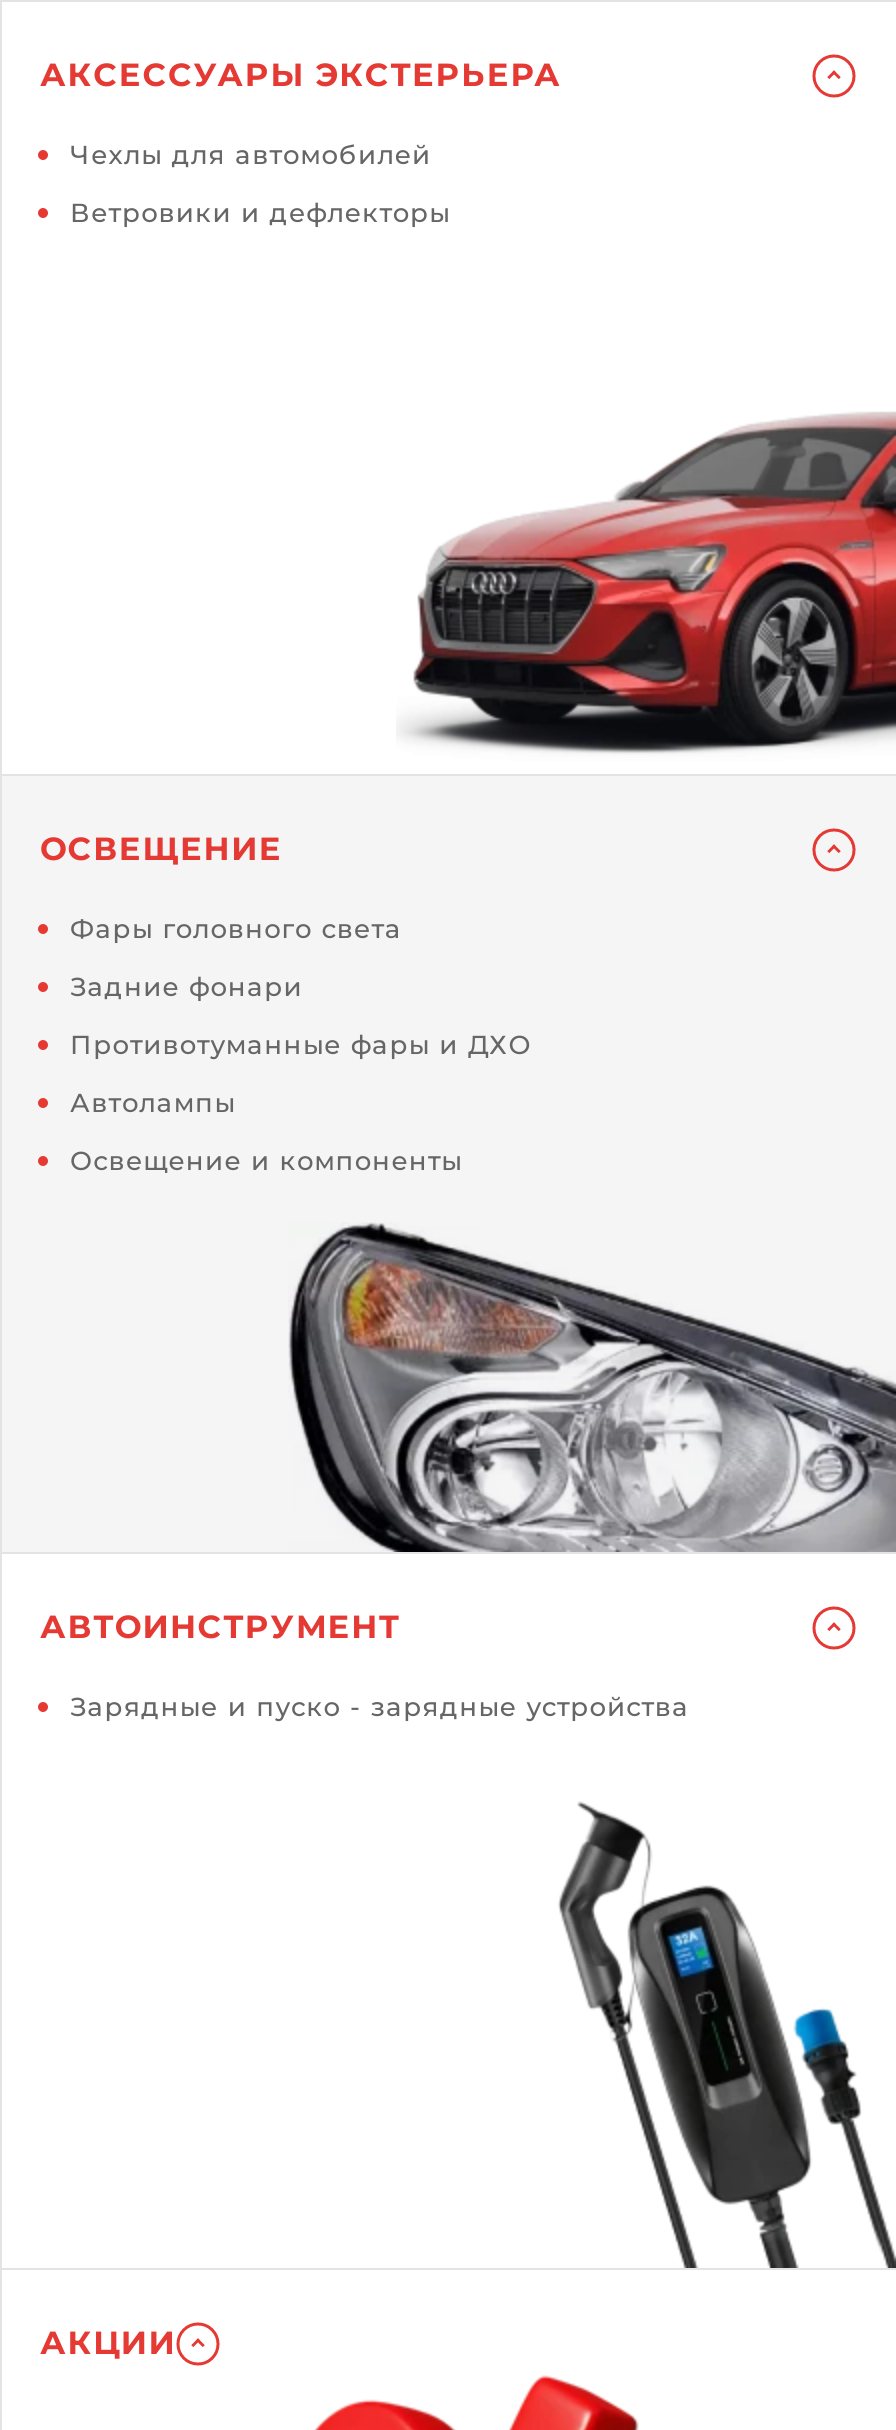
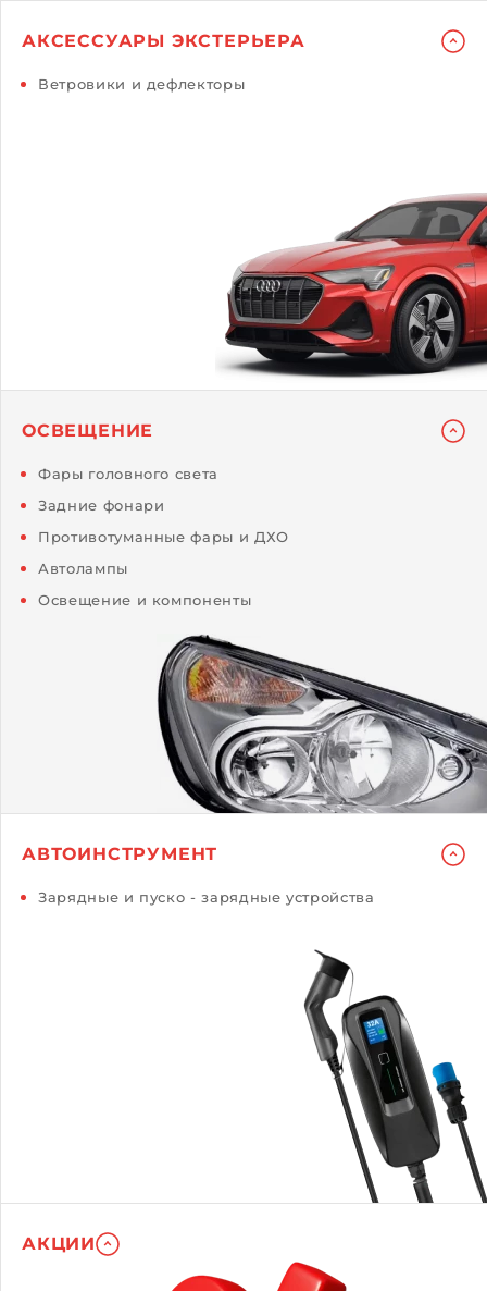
[70,139,431,171] Чехлы для автомобилей -> none

